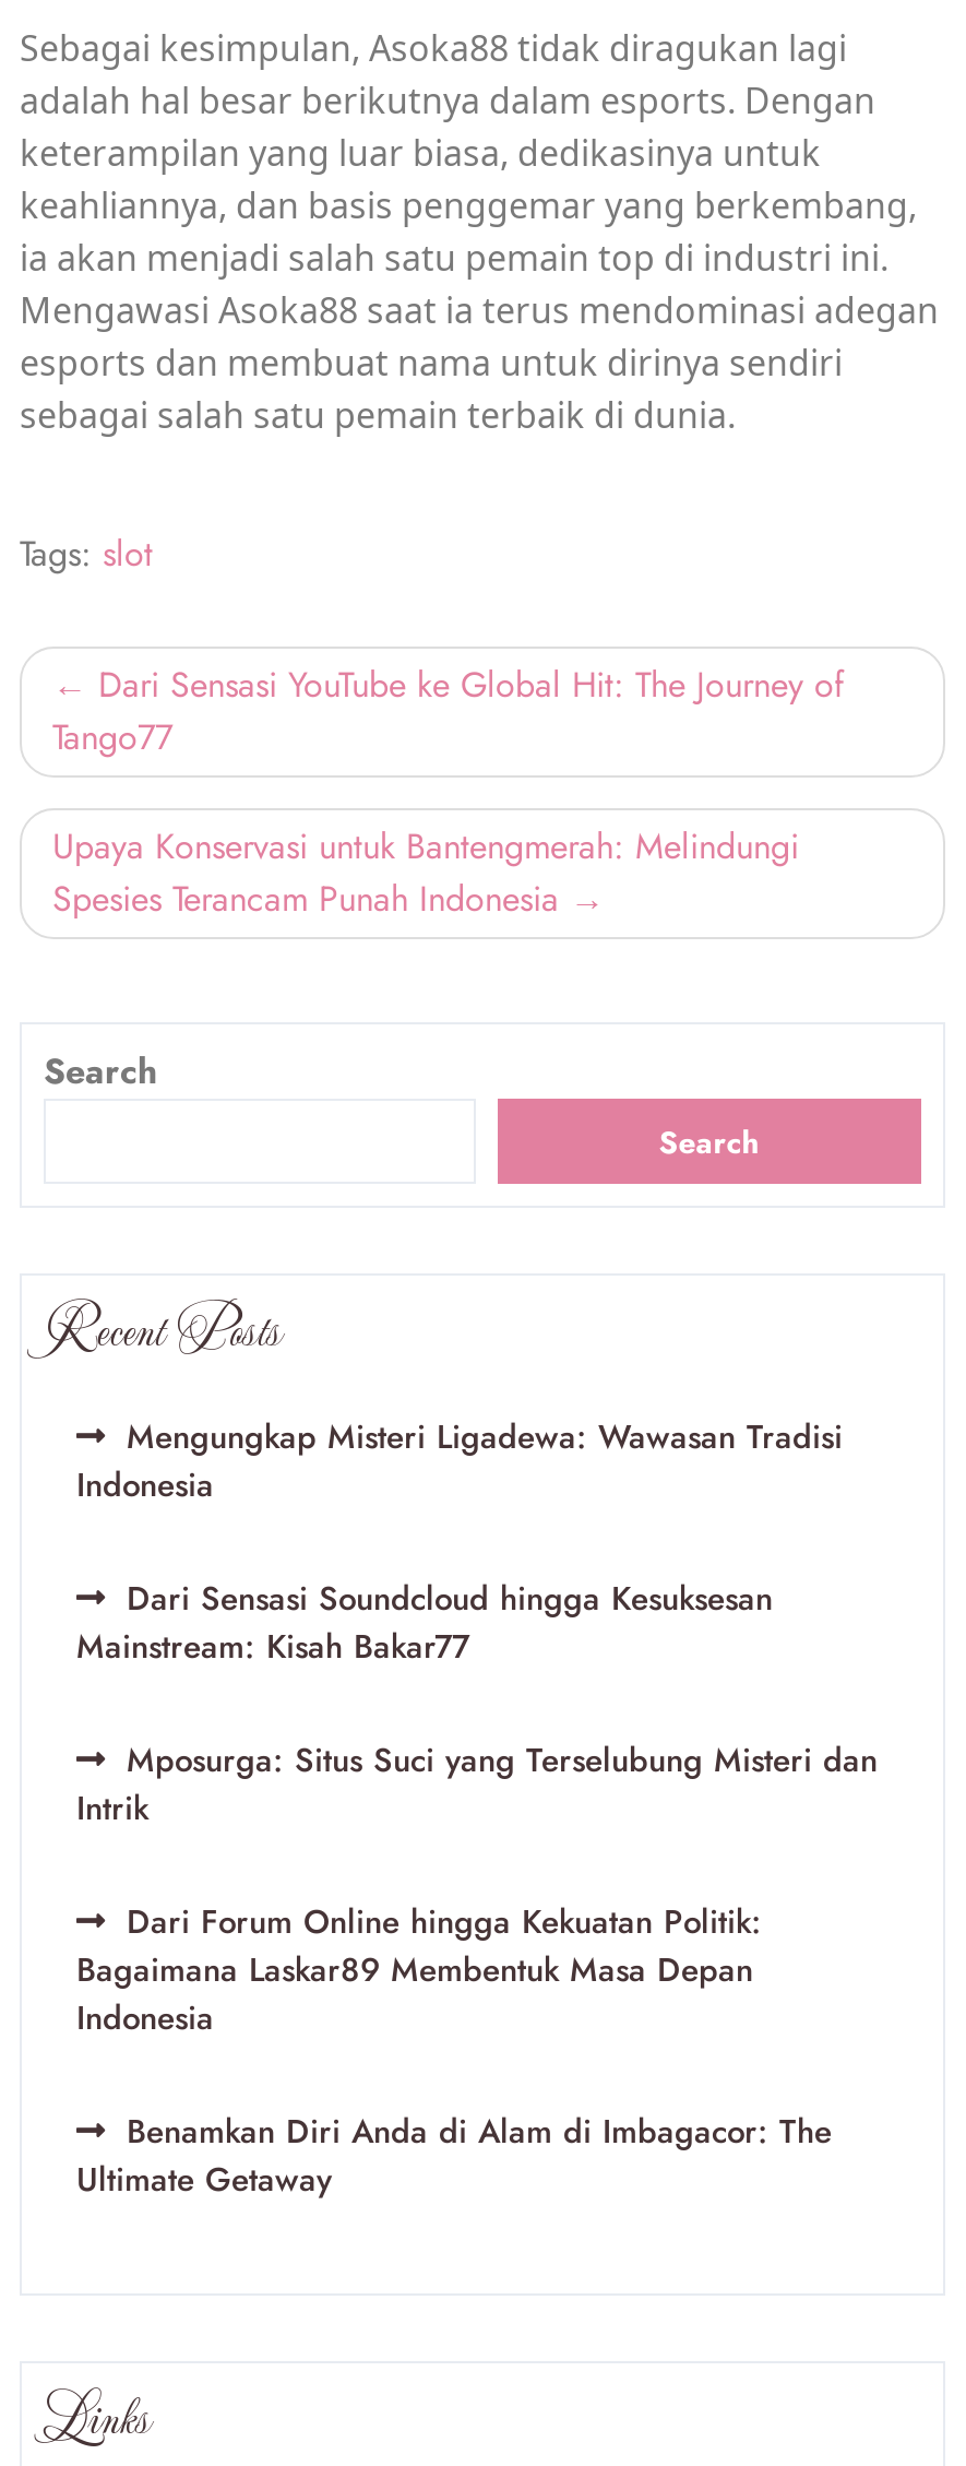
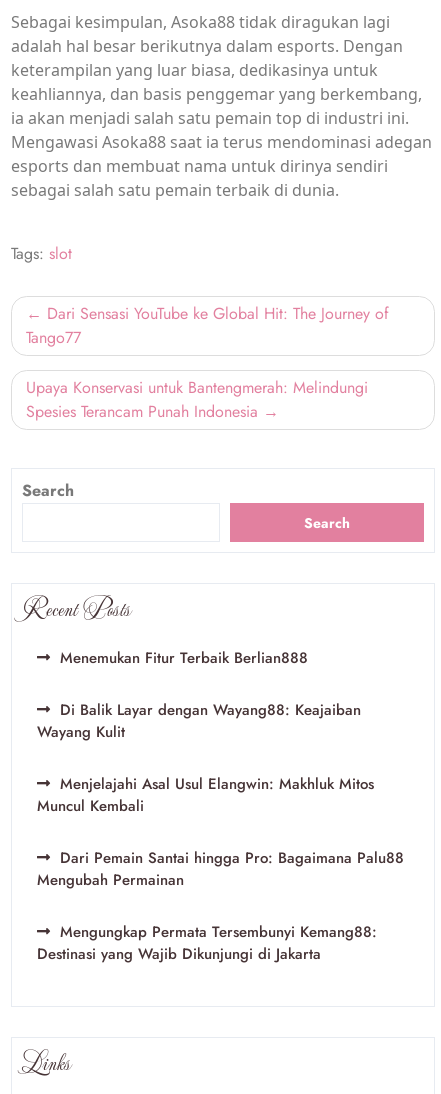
[76,1413,843,1509] Mengungkap Misteri Ligadewa: Wawasan Tradisi | Indonesia -> [60,647,308,669] Menemukan Fitur Terbaik Berlian888
[76,1575,773,1671] Dari Sensasi Soundcloud hingga Kesuksesan | Mainstream: Kisah Bakar77 -> [37,699,361,743] Di Balik Layar dengan Wayang88: Keajaiban | Wayang Kulit
[76,1736,878,1833] Mposurga: Situs Suci yang Terselubung Misteri dan | Intrik -> [37,773,374,817] Menjelajahi Asal Usul Elangwin: Makhluk Mitos | Muncul Kembali
[76,1898,762,2042] Dari Forum Online hingga Kekuatan Politik: | Bagaimana Laskar89 Membentuk Masa Depan | Indonesia -> [37,847,404,891] Dari Pemain Santai hingga Pro: Bagaimana Palu88 | Mengubah Permainan
[76,2108,832,2204] Benamkan Diri Anda di Alam di Imbagacor: The | Ultimate Getaway -> [37,921,377,965] Mengungkap Permata Tersembunyi Kemang88: | Destinasi yang Wajib Dikunjungi di Jakarta

